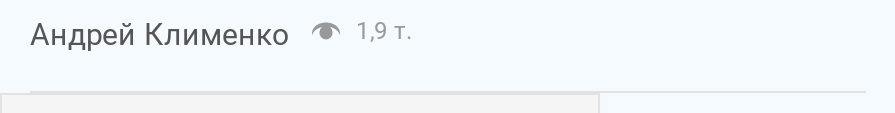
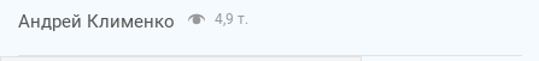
[356,17,412,45] 1,9 т. -> [215,11,248,28] 4,9 т.

